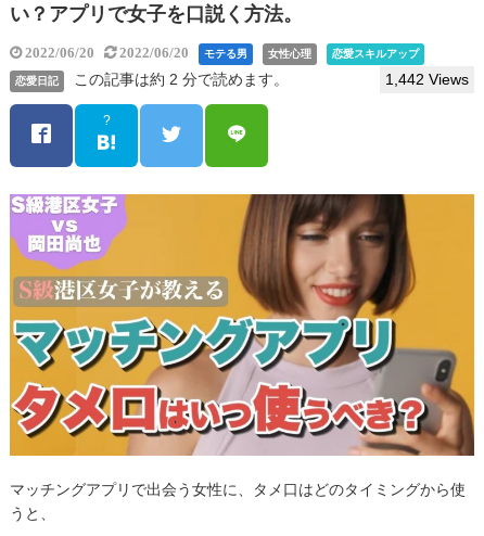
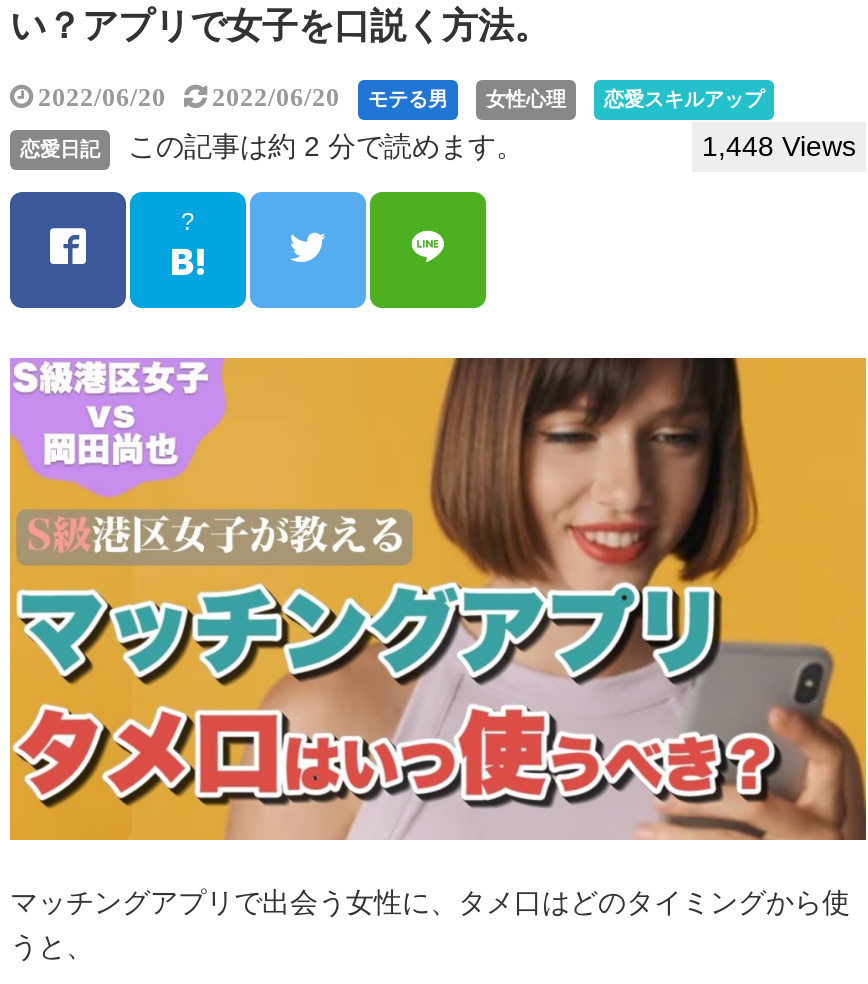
[385,71,469,88] 1,442 Views -> [702,130,856,162] 1,448 Views

